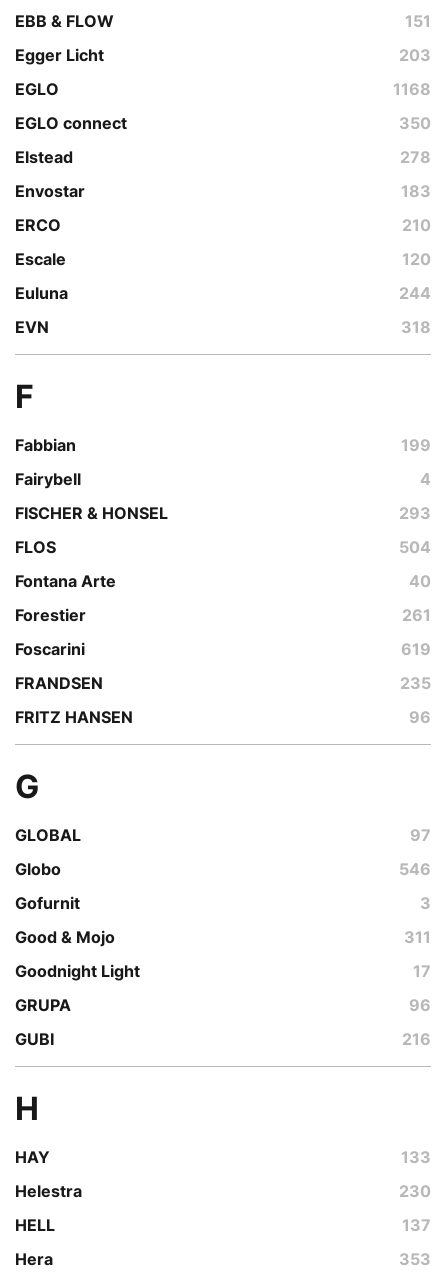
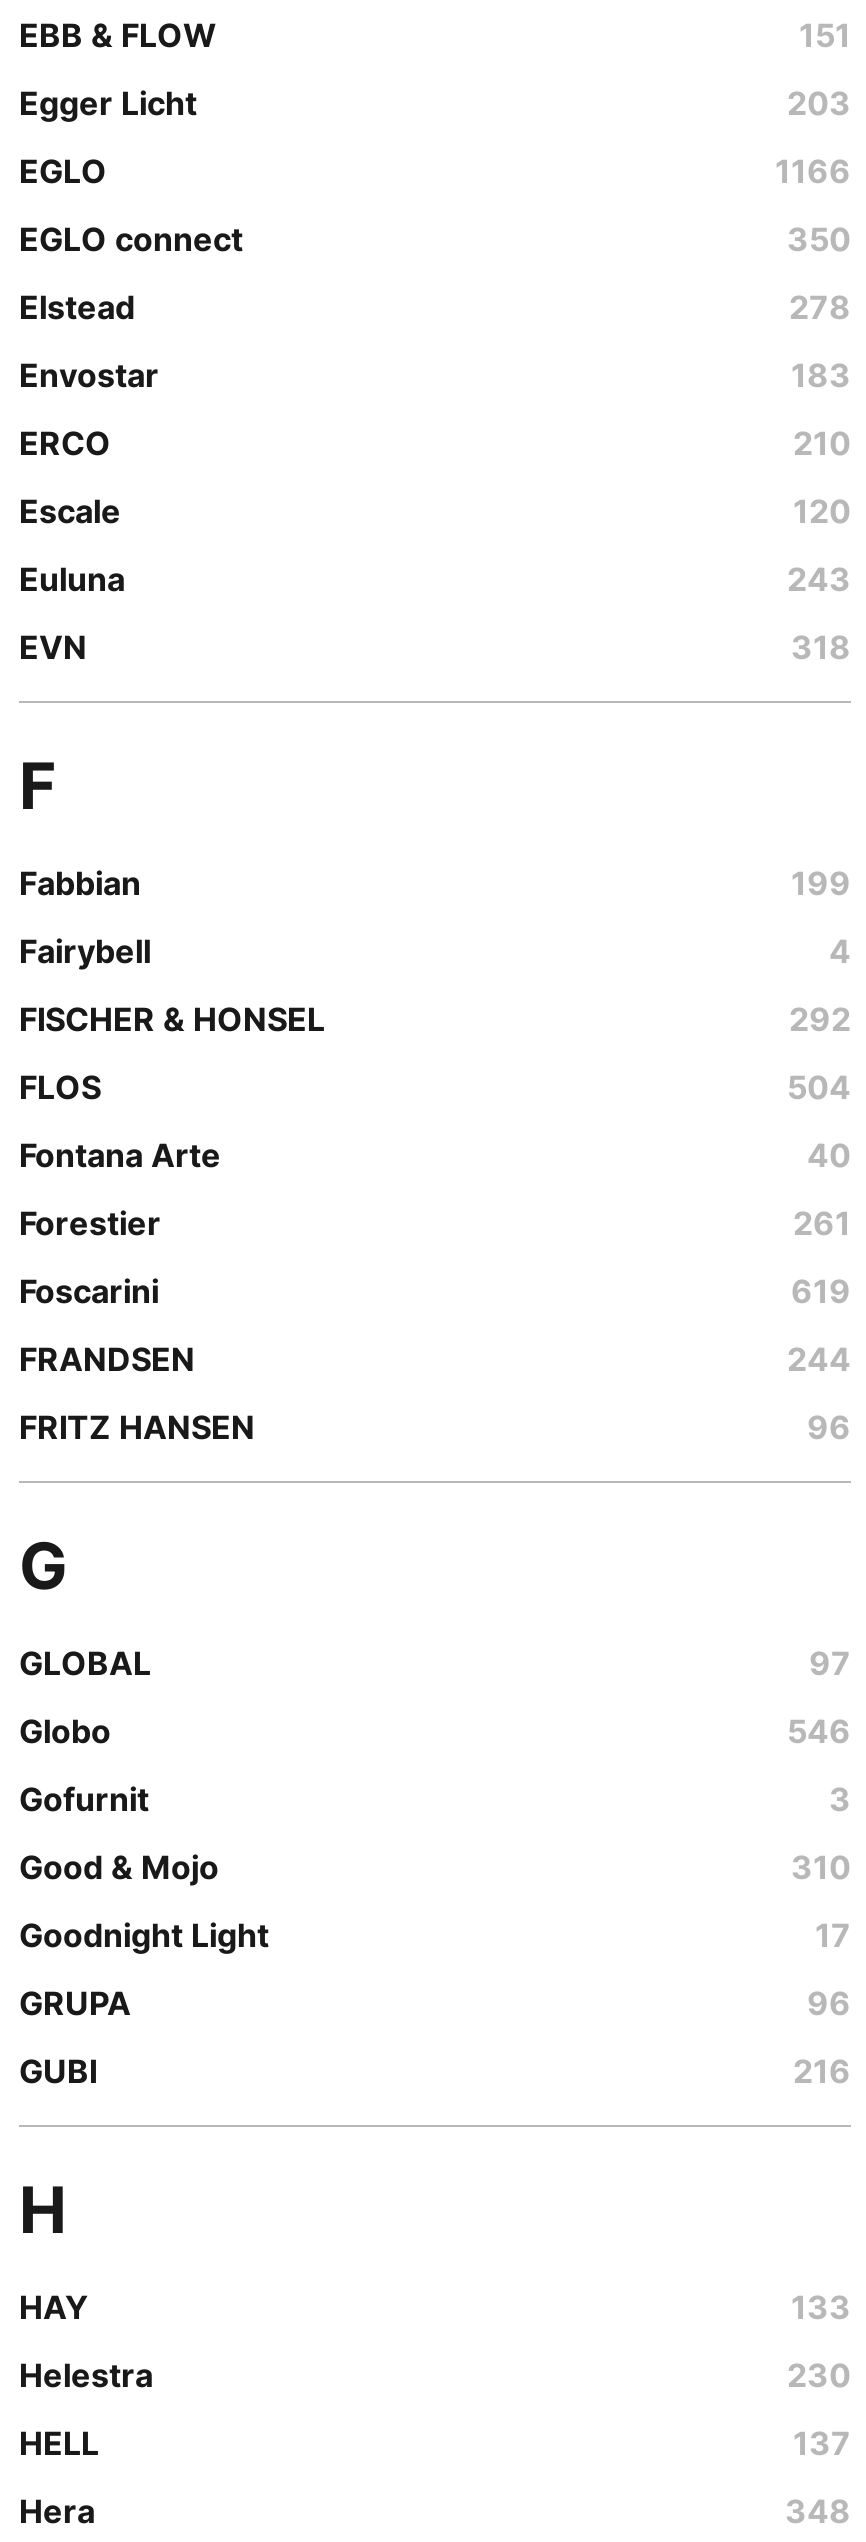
[393,79,431,99] 1168 -> [775,150,851,190] 1166
[399,283,431,303] 244 -> [787,558,851,598] 243
[399,503,431,523] 293 -> [789,998,851,1038] 292
[400,673,431,693] 235 -> [787,1338,851,1378] 244
[404,927,431,947] 311 -> [791,1846,851,1886] 310
[399,1249,431,1269] 353 -> [785,2490,851,2530] 348

